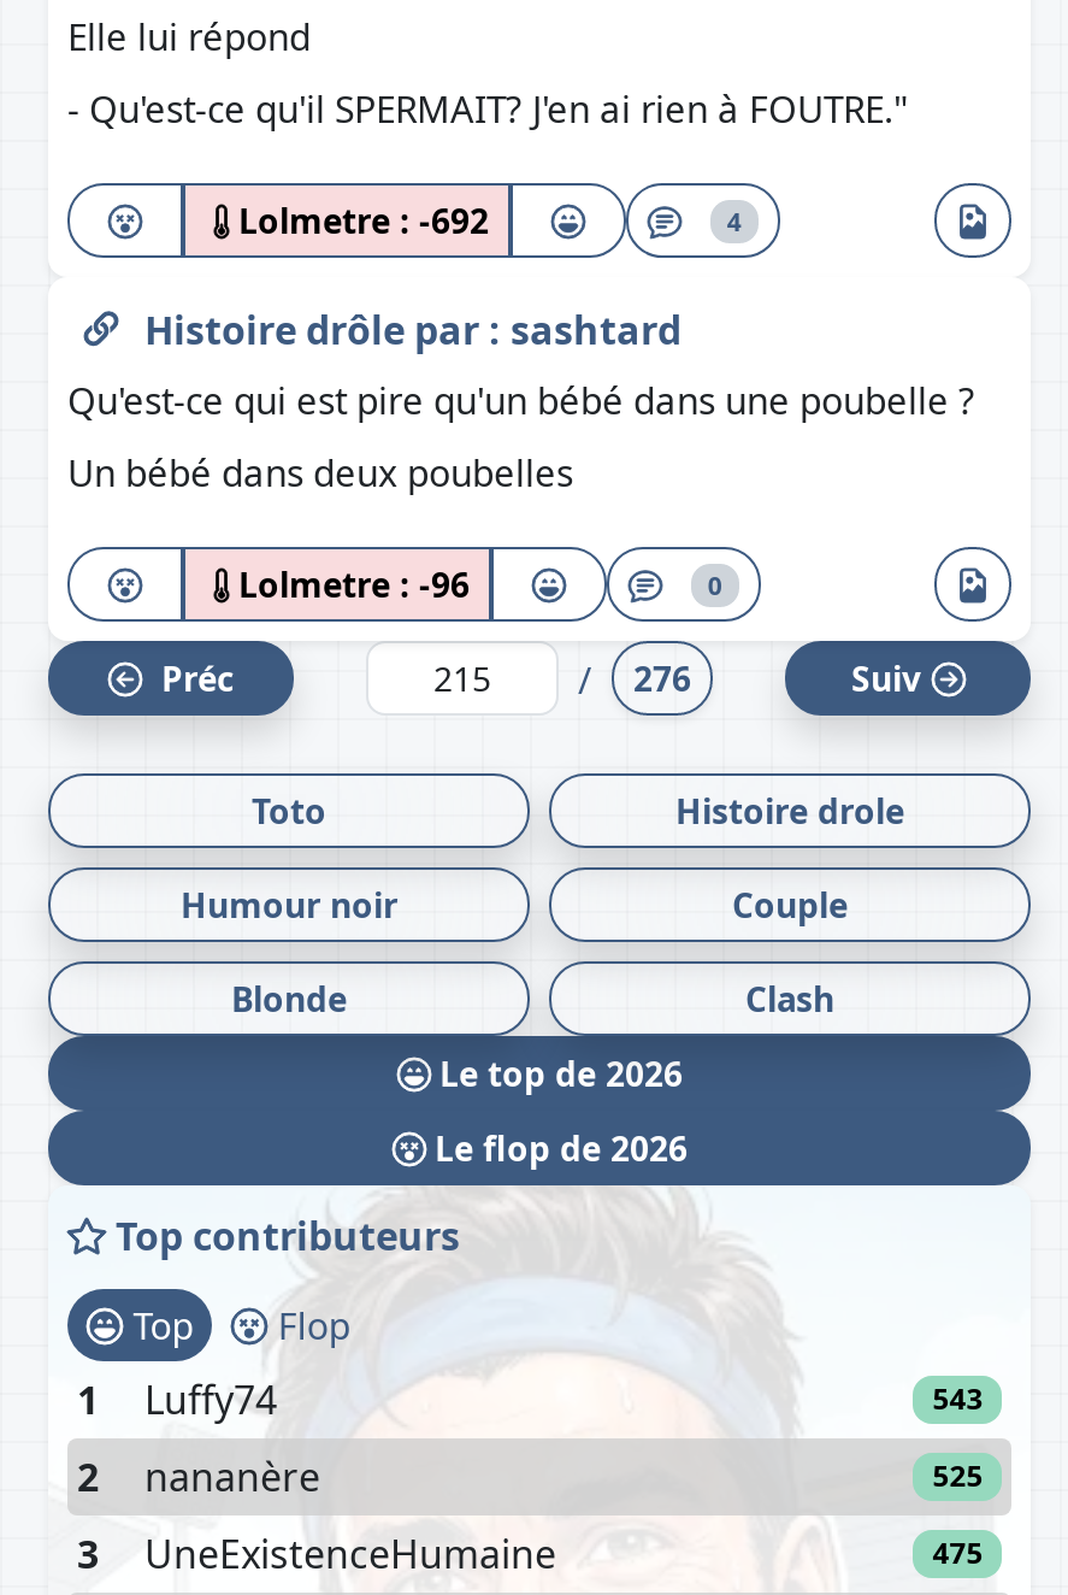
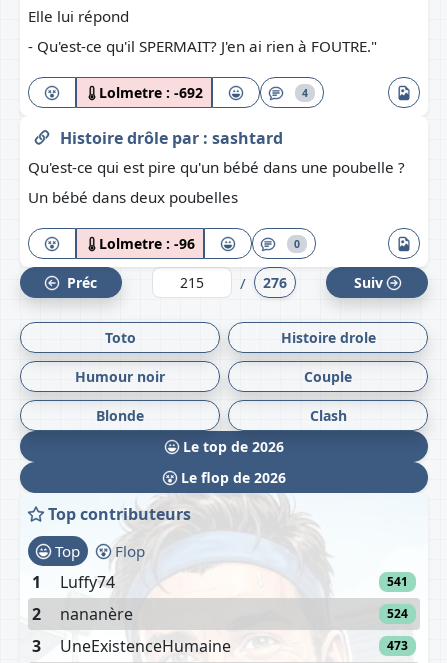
[932,1378,983,1419] 543 -> [387,573,408,590] 541
[932,1455,983,1496] 525 -> [387,605,408,622] 524
[932,1532,983,1573] 475 -> [387,637,408,654] 473

